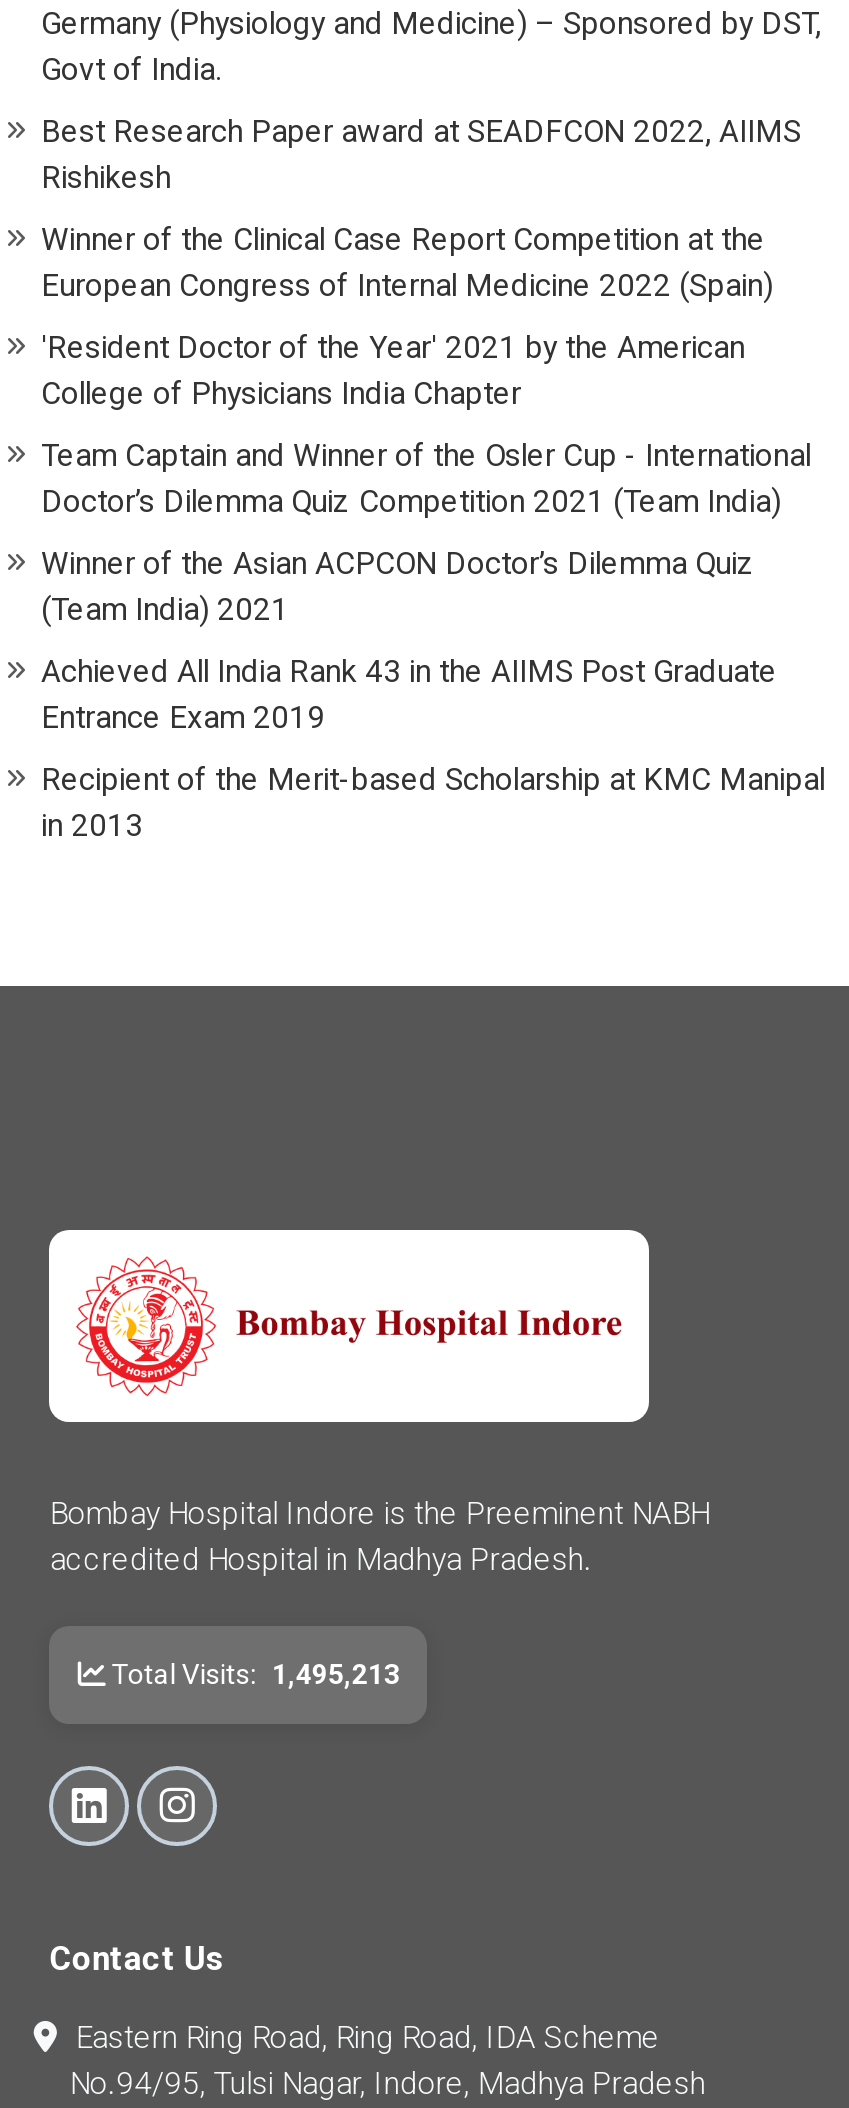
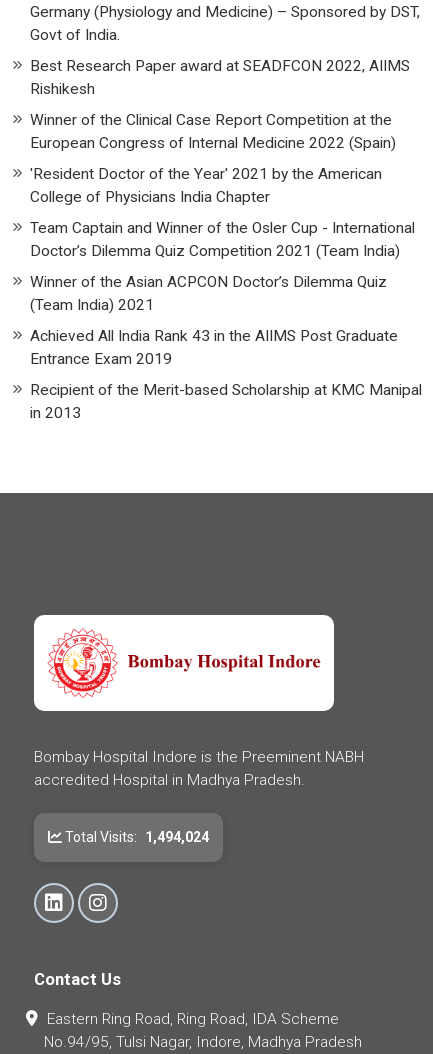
[112,1658,400,1690] Total Visits: 1,495,213 -> [65,829,209,845] Total Visits: 1,494,024

